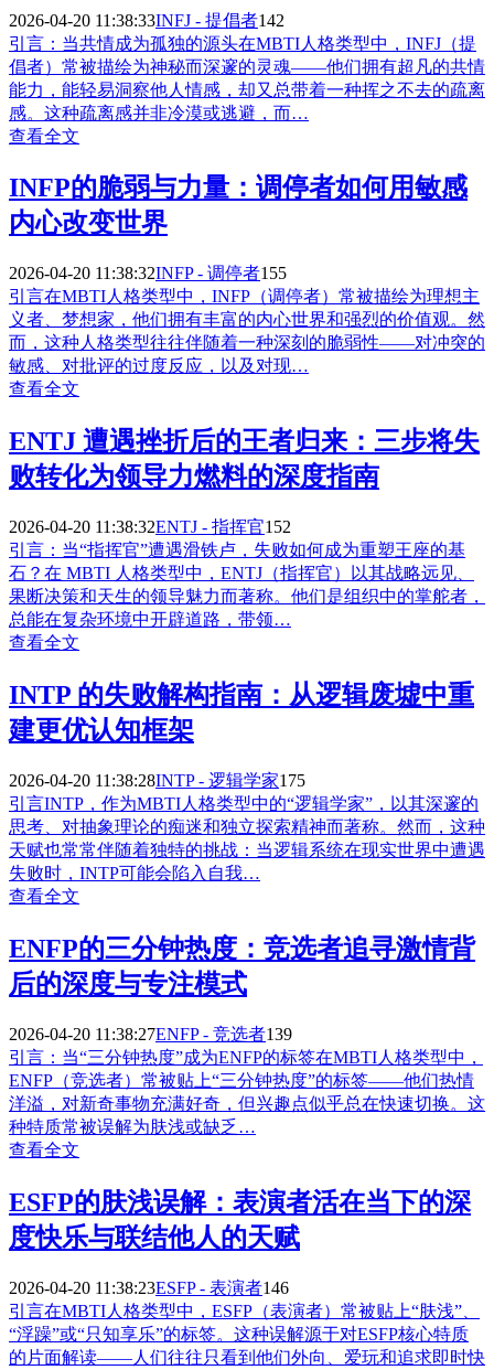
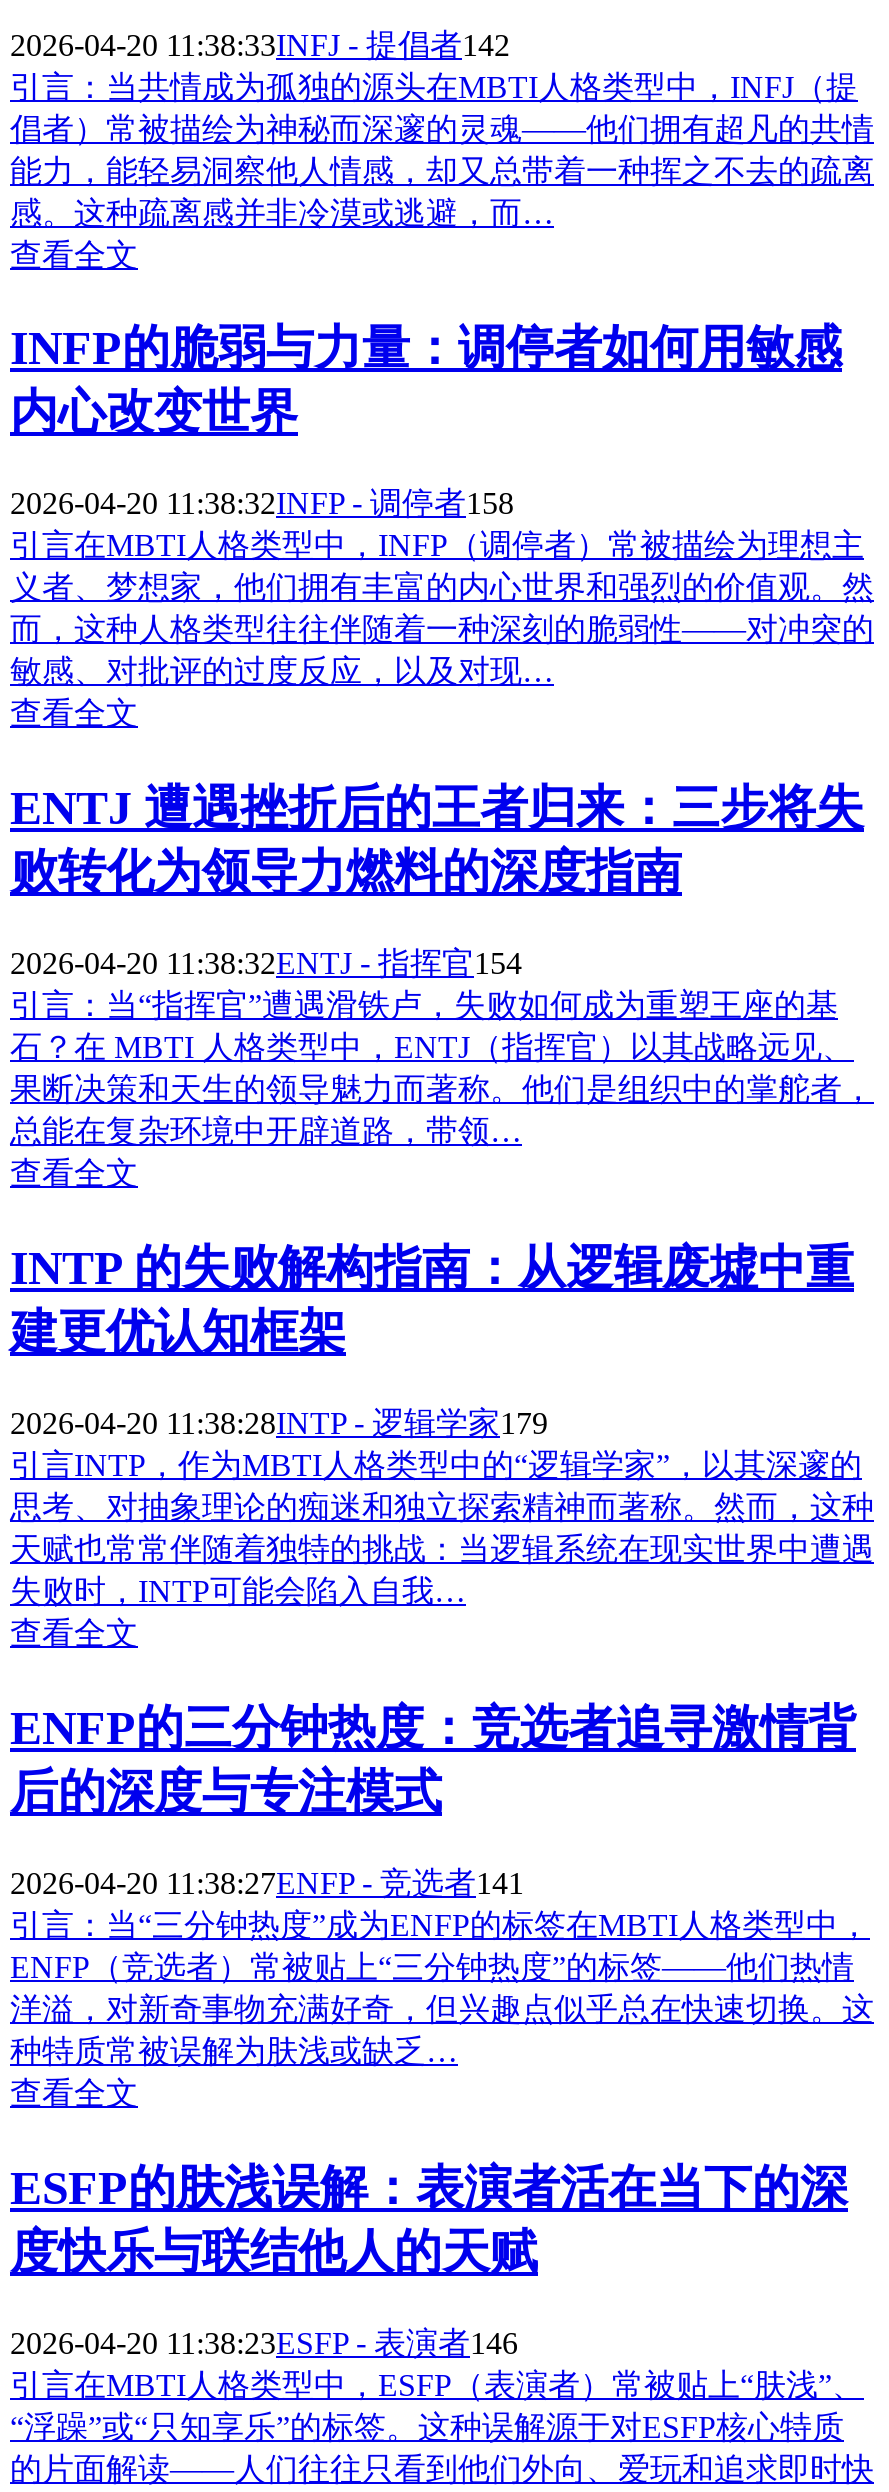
[9,264,287,283] 2026-04-20 11:38:32INFP - 调停者155 -> [10,487,514,521] 2026-04-20 11:38:32INFP - 调停者158
[9,517,291,536] 2026-04-20 11:38:32ENTJ - 指挥官152 -> [10,946,522,980] 2026-04-20 11:38:32ENTJ - 指挥官154
[9,771,305,790] 2026-04-20 11:38:28INTP - 逻辑学家175 -> [10,1406,548,1440] 2026-04-20 11:38:28INTP - 逻辑学家179
[9,1025,292,1043] 2026-04-20 11:38:27ENFP - 竞选者139 -> [10,1866,524,1900] 2026-04-20 11:38:27ENFP - 竞选者141

